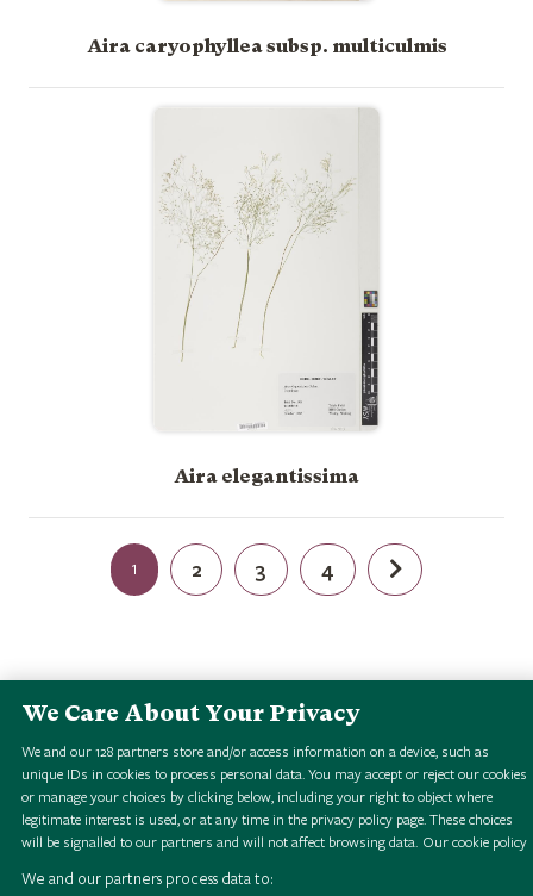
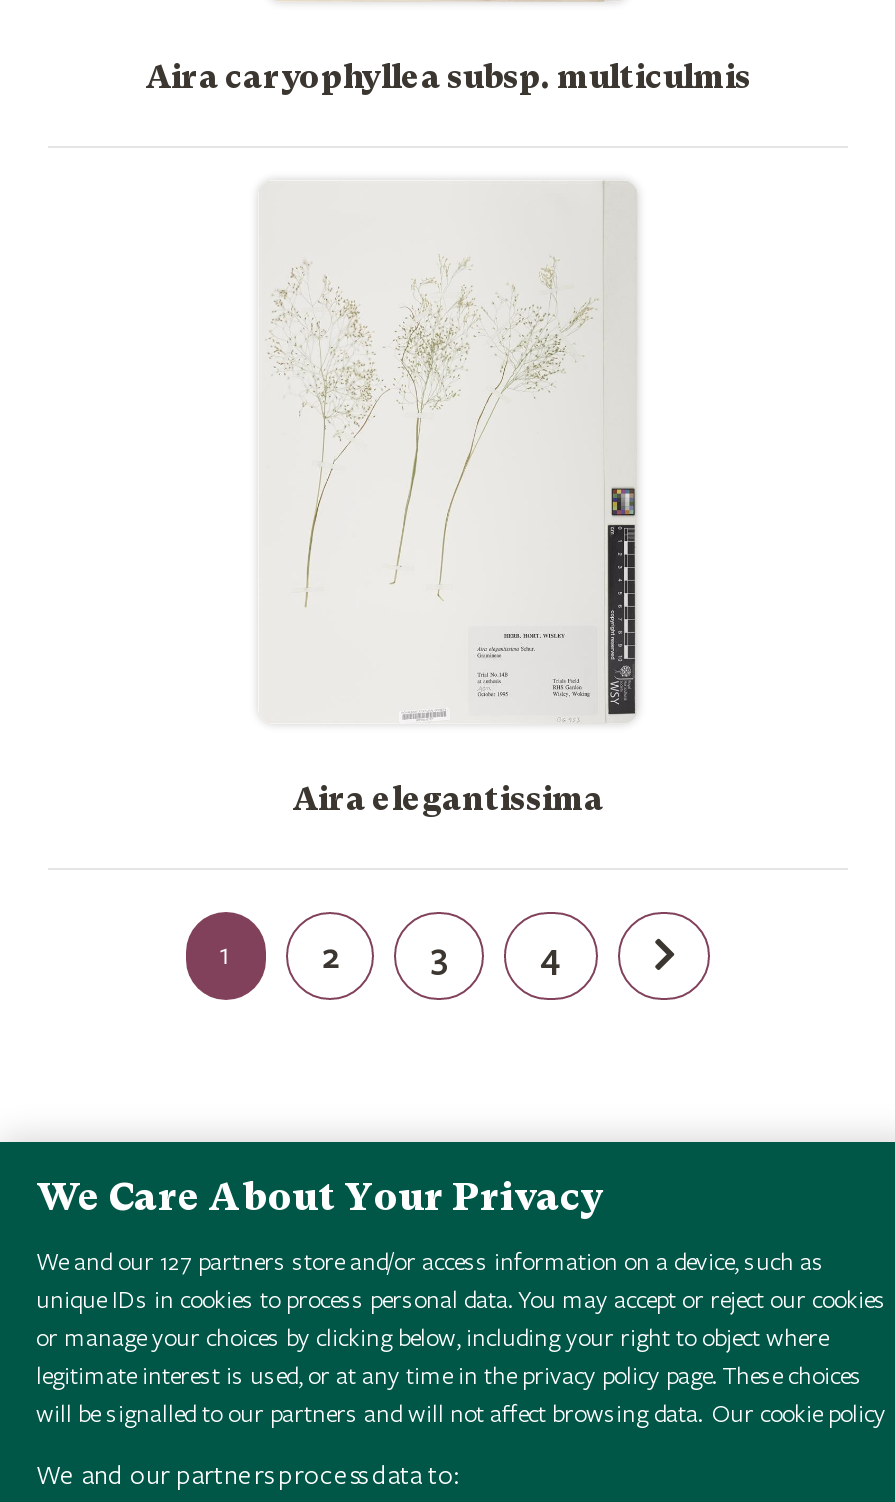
[21,741,489,760] We and our 128 partners store and/or access information on a device, such as -> [36,1244,824,1276] We and our 127 partners store and/or access information on a device, such as

